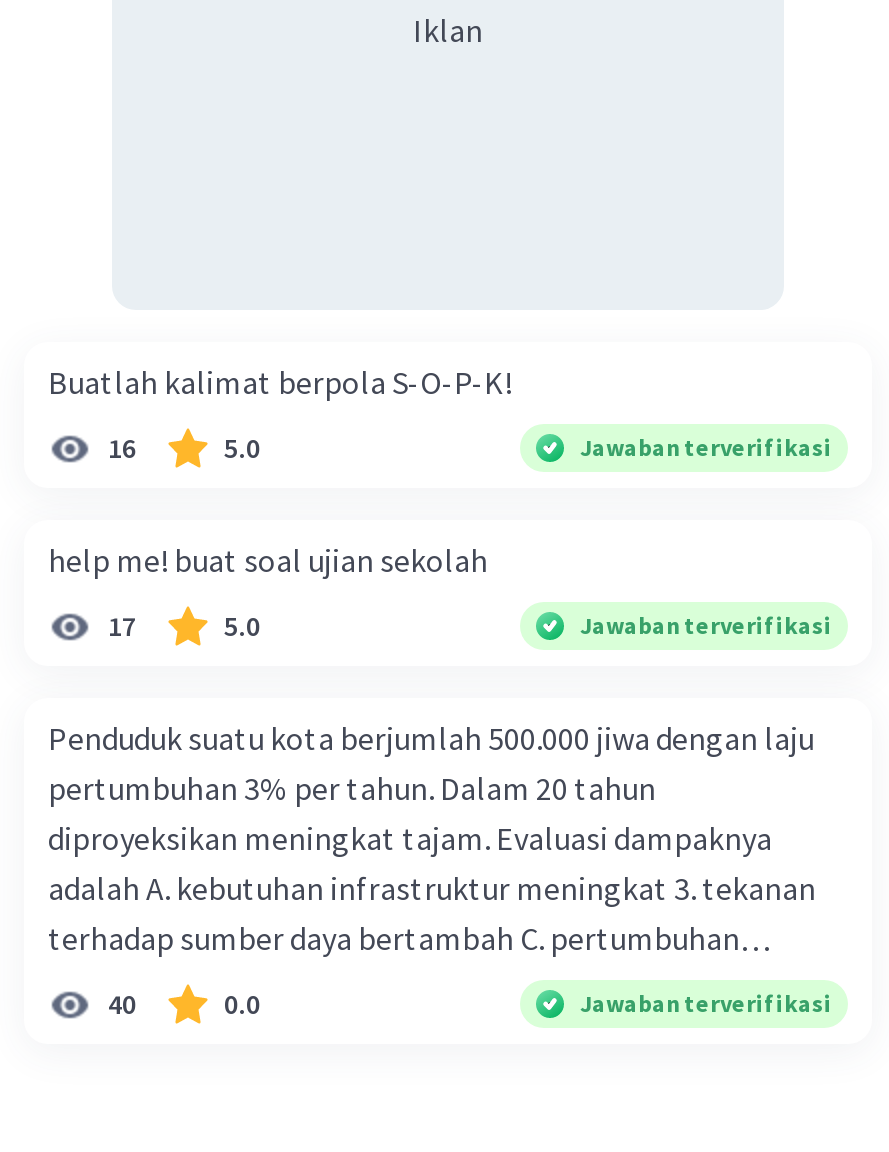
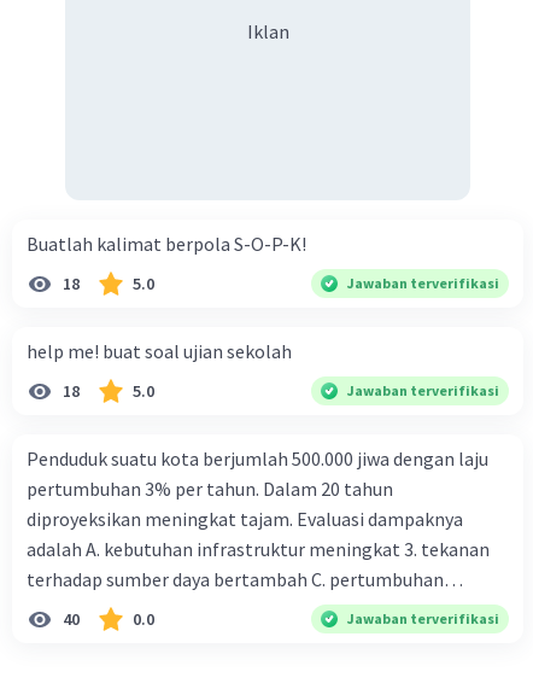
[108,430,136,466] 16 -> [63,273,80,295] 18
[108,608,136,644] 17 -> [63,380,80,402] 18

